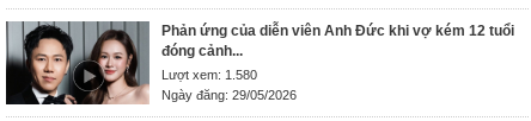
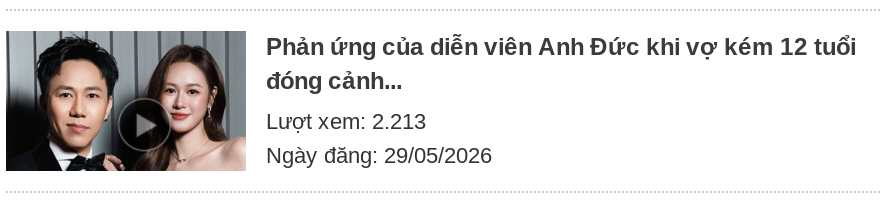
[161,67,257,81] Lượt xem: 1.580 -> [266,110,426,134] Lượt xem: 2.213

